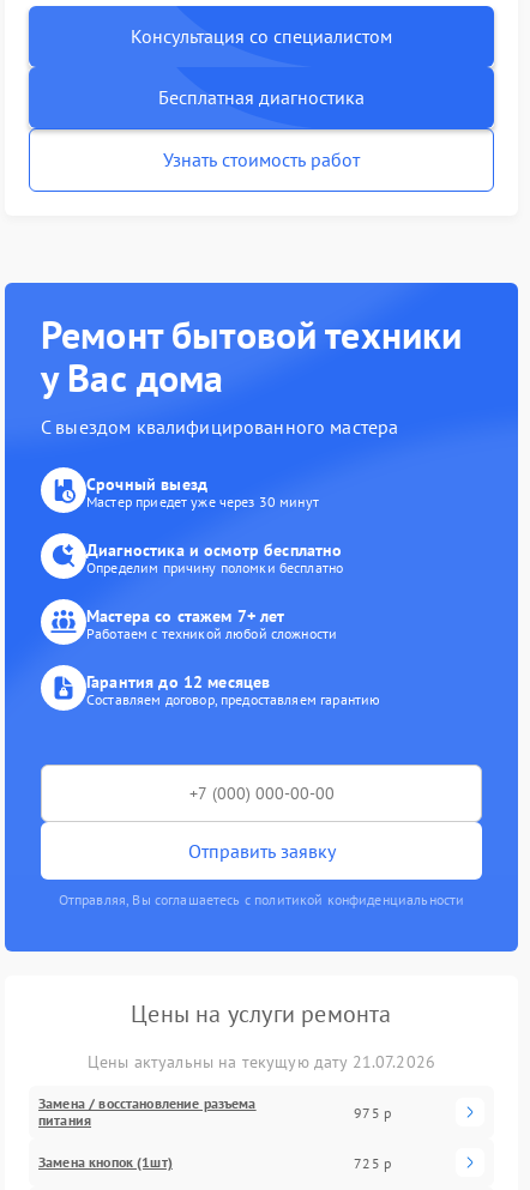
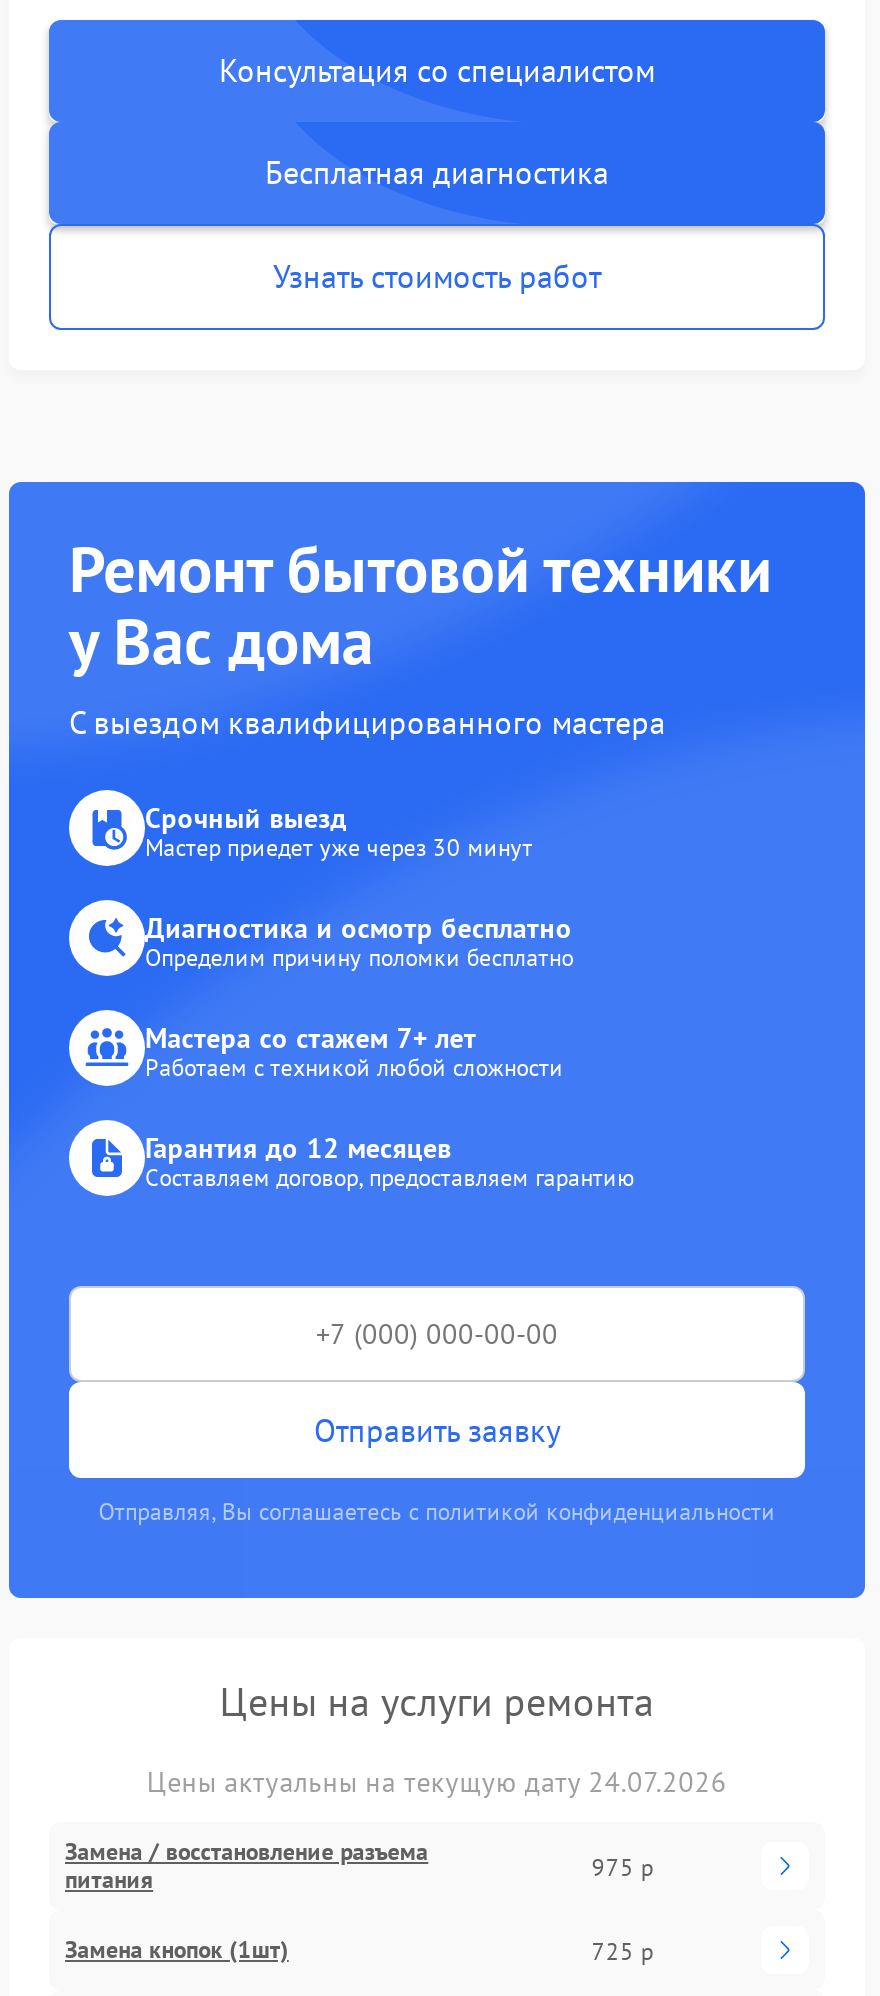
[87,1051,435,1073] Цены актуальны на текущую дату 21.07.2026 -> [147,1764,727,1800] Цены актуальны на текущую дату 24.07.2026

